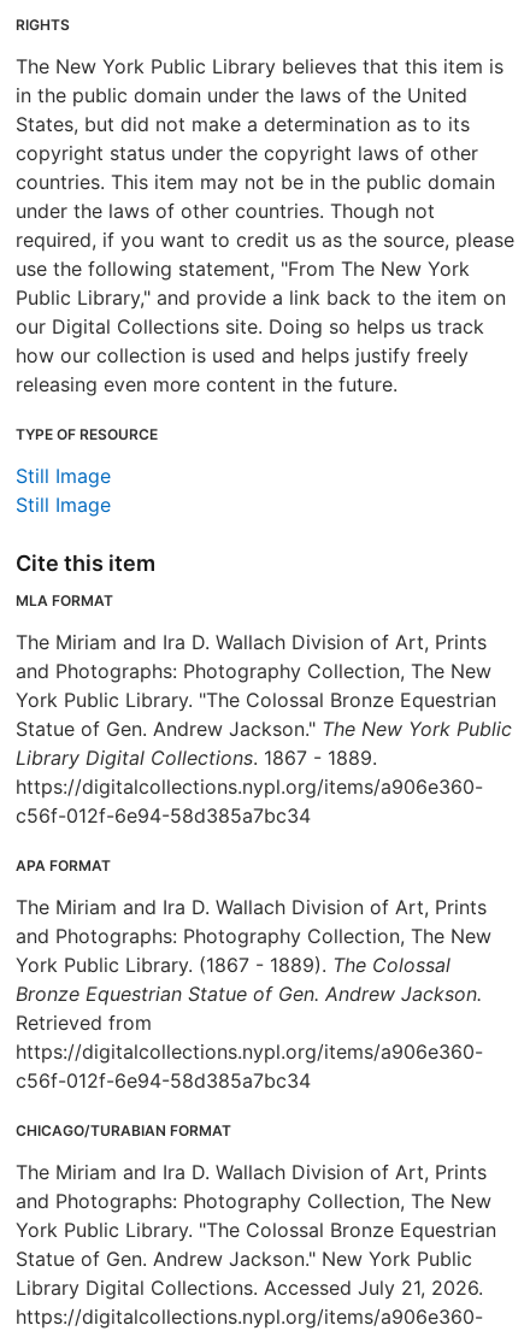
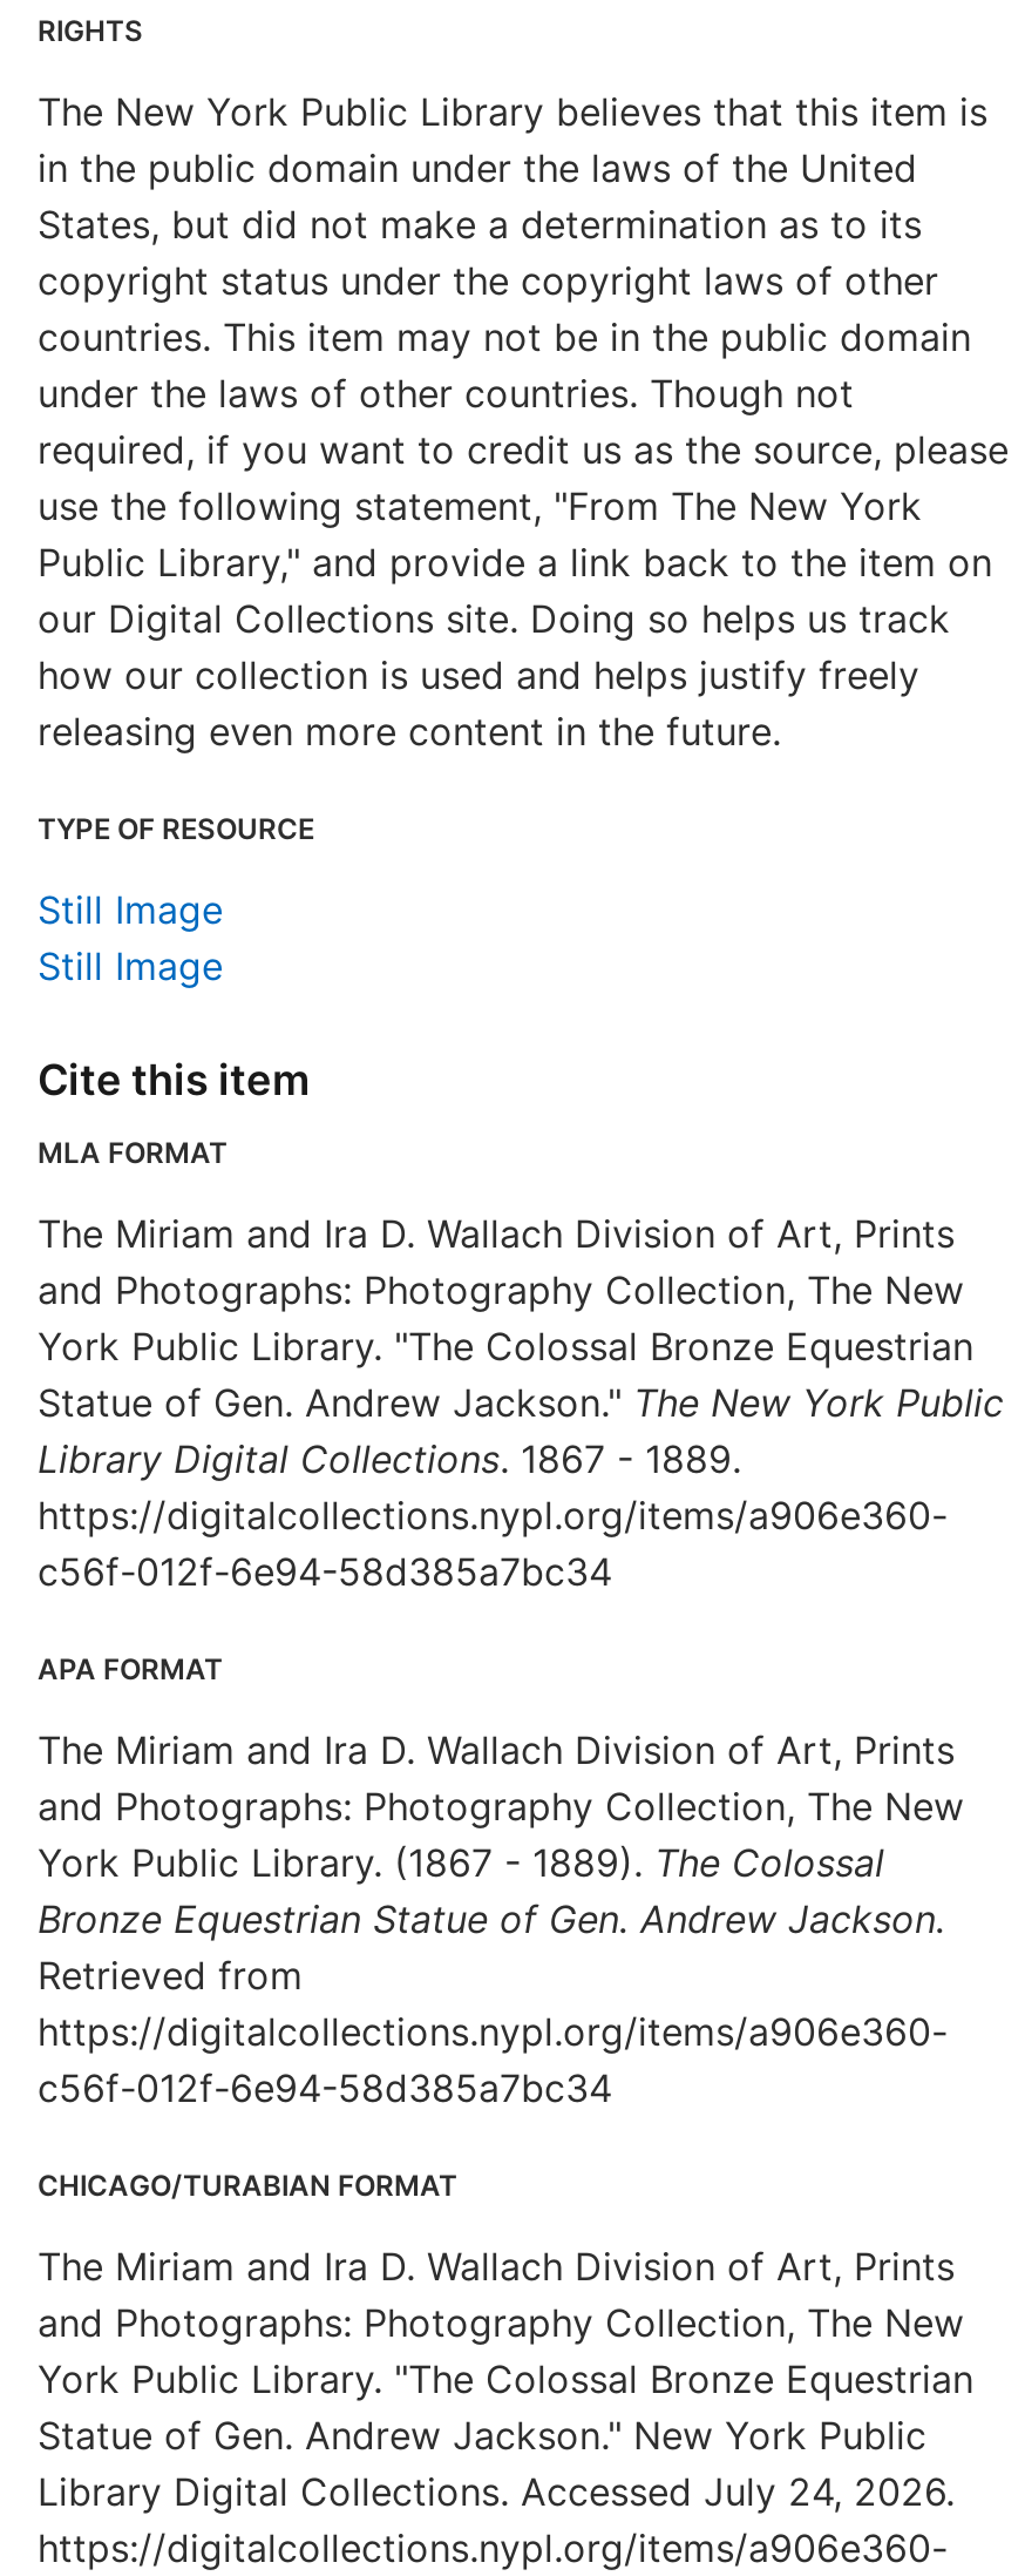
[16,1276,483,1300] Library Digital Collections. Accessed July 21, 2026. -> [38,2468,955,2515] Library Digital Collections. Accessed July 24, 2026.

